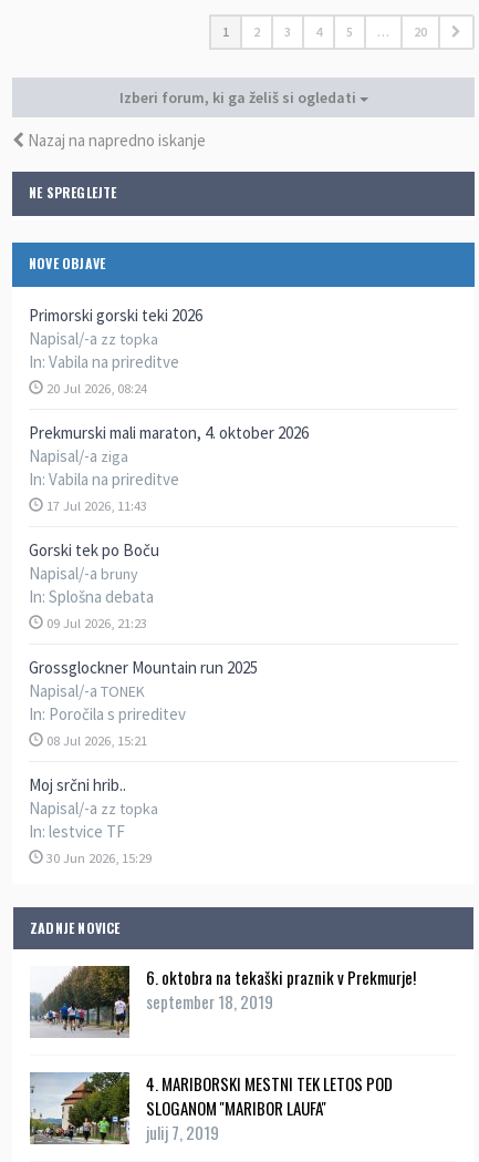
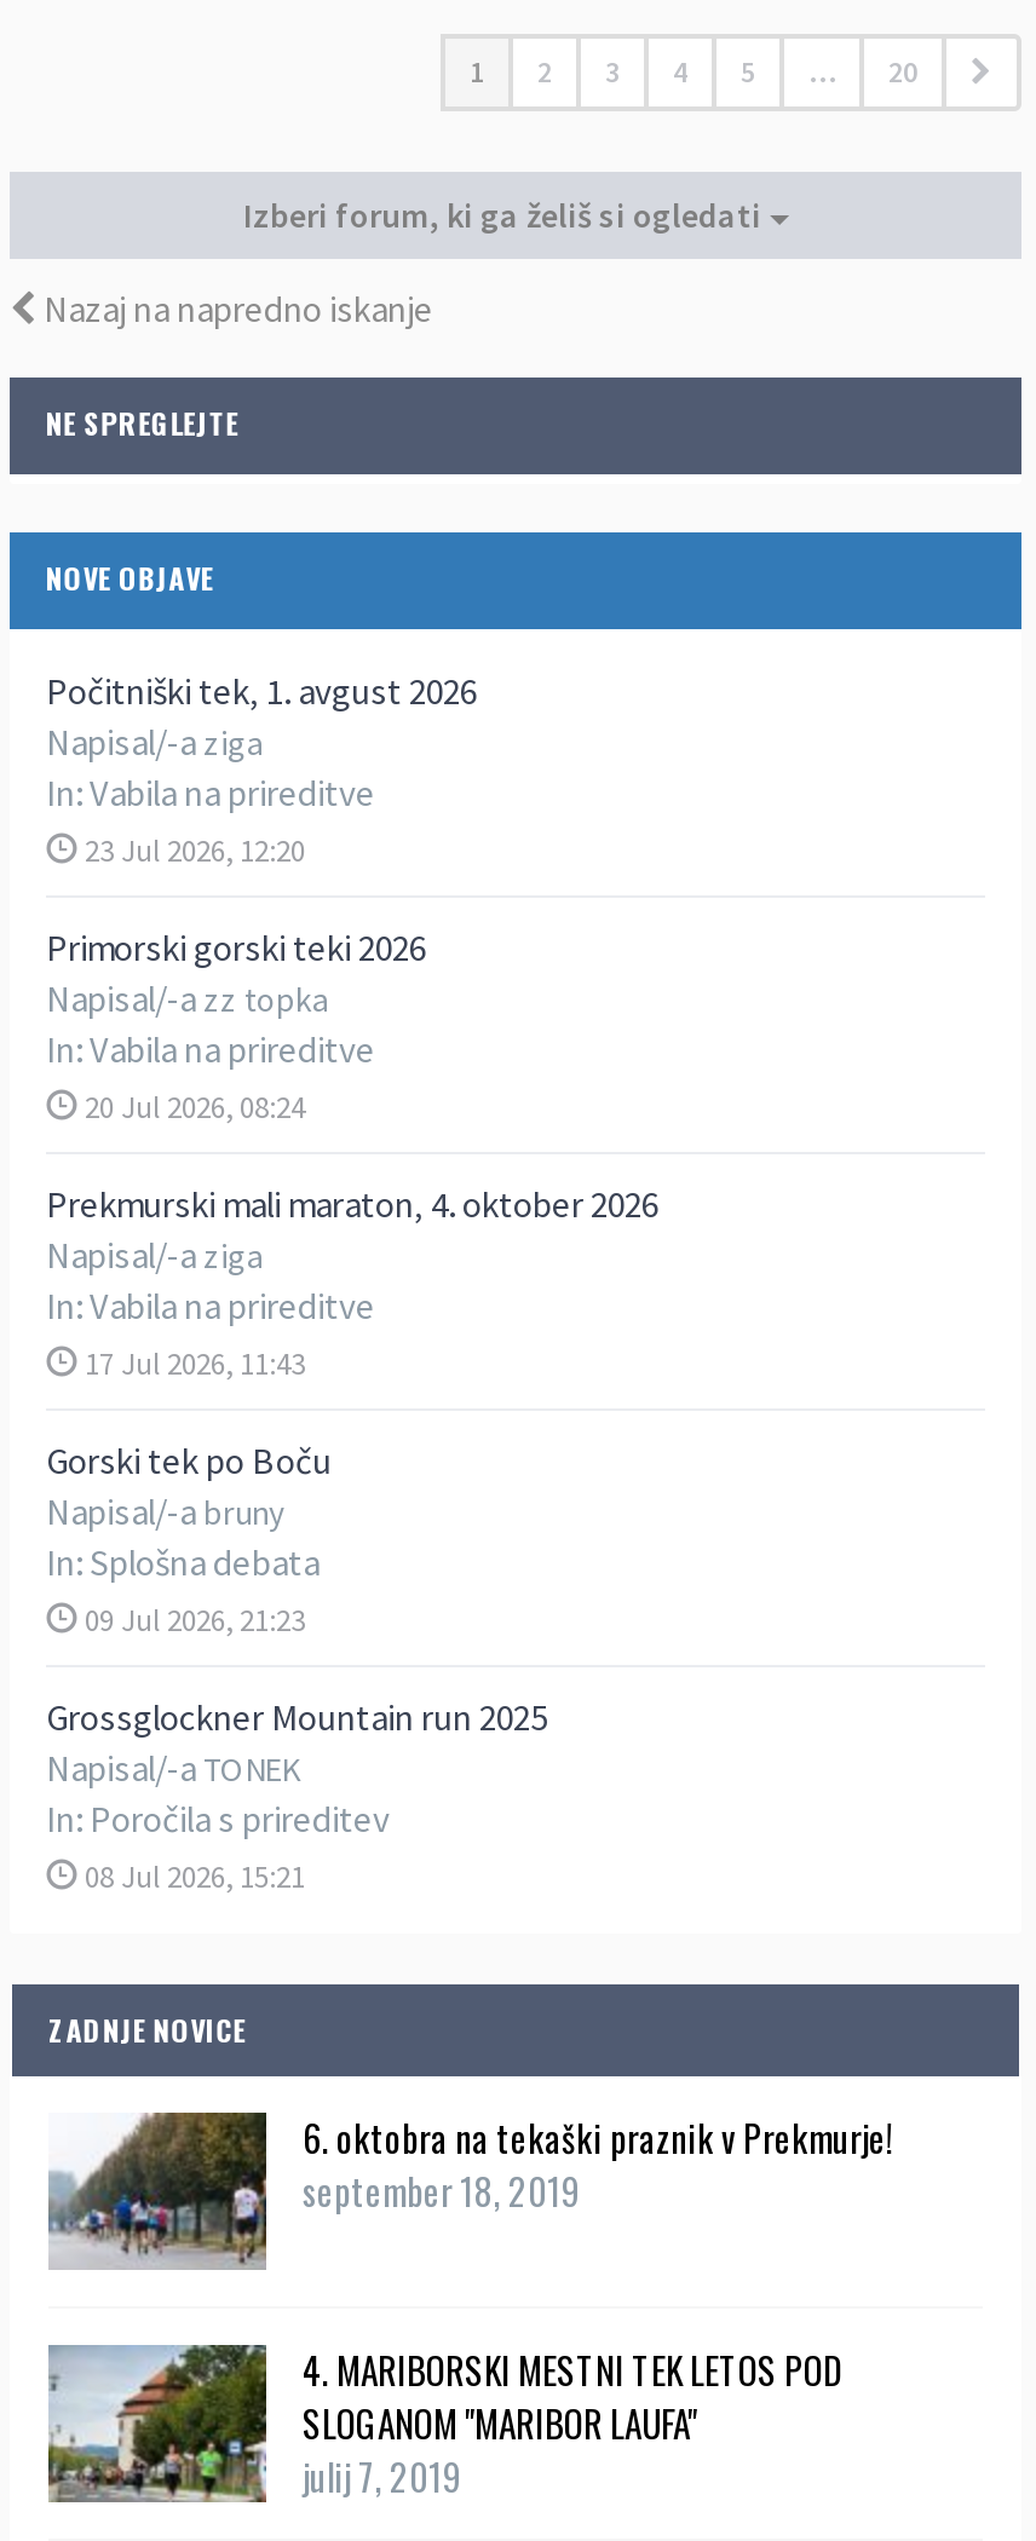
none -> [46,668,477,869] Počitniški tek, 1. avgust 2026 | Napisal/-a ziga | In:Vabila na prireditve | 23 Jul 2026, 12:20
moved [29,305,309,749] -> [46,924,658,1895]: Primorski gorski teki 2026 | Napisal/-a zz topka | In:Vabila na prireditve | ... | In: Poročila s prireditev | 08 Jul 2026, 15:21
[29,774,158,866] Moj srčni hrib.. | Napisal/-a zz topka | In: lestvice TF | 30 Jun 2026, 15:29 -> none

